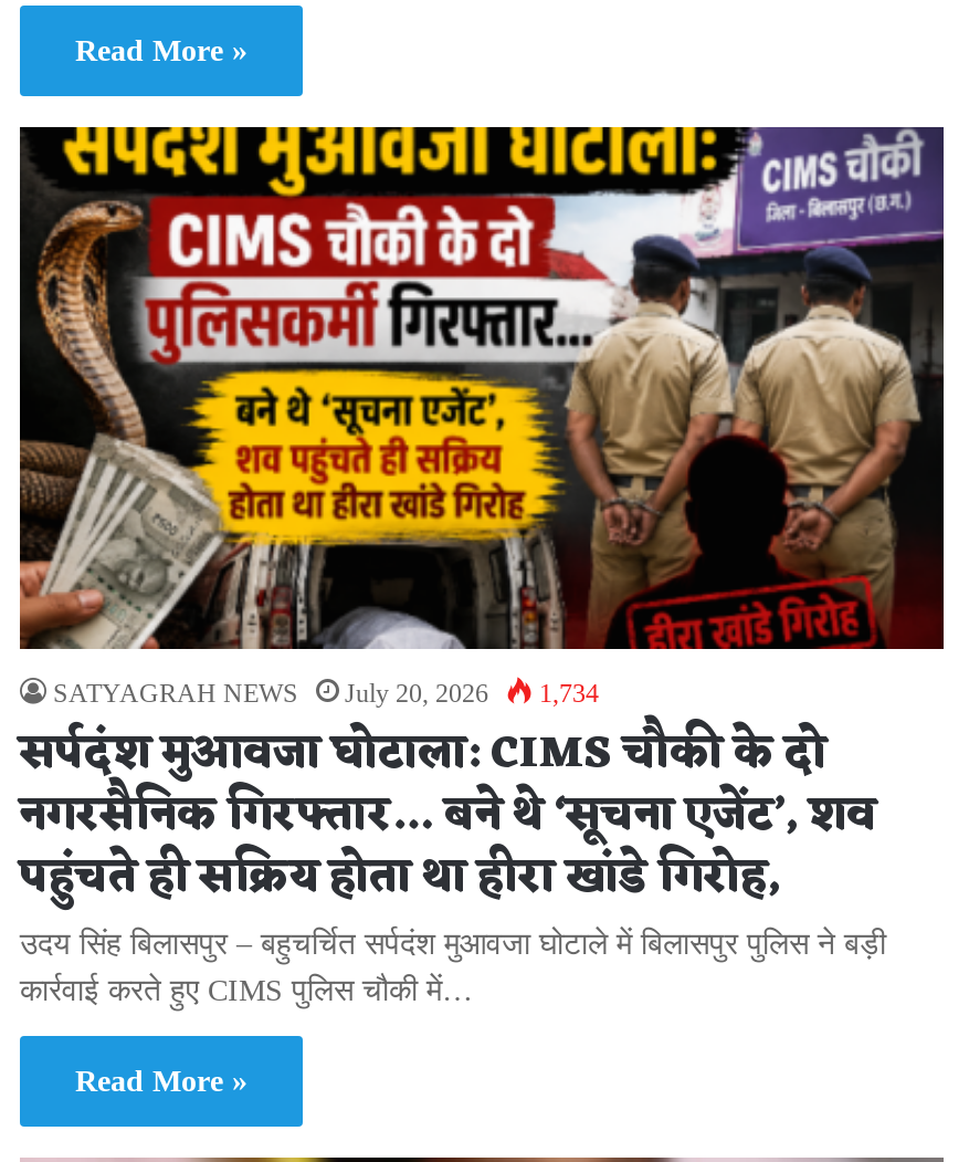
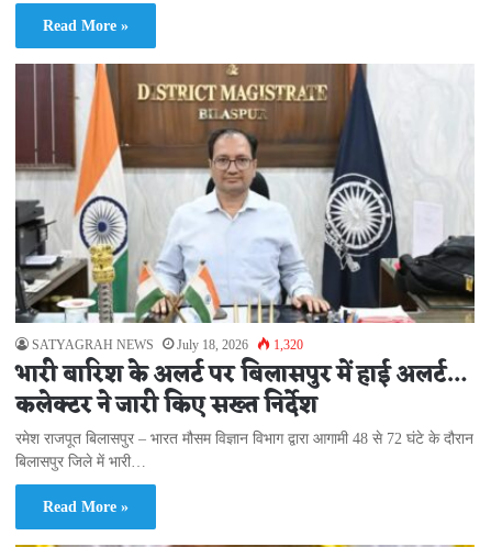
[18,125,946,1007] [image] | July 20, 2026 | 1,734 | सर्पदंश मुआवजा घोटाला: CIMS चौकी के दो | नगरसैनिक गिरफ्तार… बने थे ‘सूचना एजेंट’, शव | पहुंचते ही सक्रिय होता था हीरा खांडे गिरोह, | उदय सिंह बिलासपुर – बहुचर्चित सर्पदंश मुआवजा घोटाले में बिलासपुर पुलिस ने बड़ी | कार्रवाई करते हुए CIMS पुलिस चौकी में… -> [14,63,476,470] [image] | July 18, 2026 | 1,320 | भारी बारिश के अलर्ट पर बिलासपुर में हाई अलर्ट… | कलेक्टर ने जारी किए सख्त निर्देश | रमेश राजपूत बिलासपुर – भारत मौसम विज्ञान विभाग द्वारा आगामी 48 से 72 घंटे के दौरान | बिलासपुर जिले में भारी…

